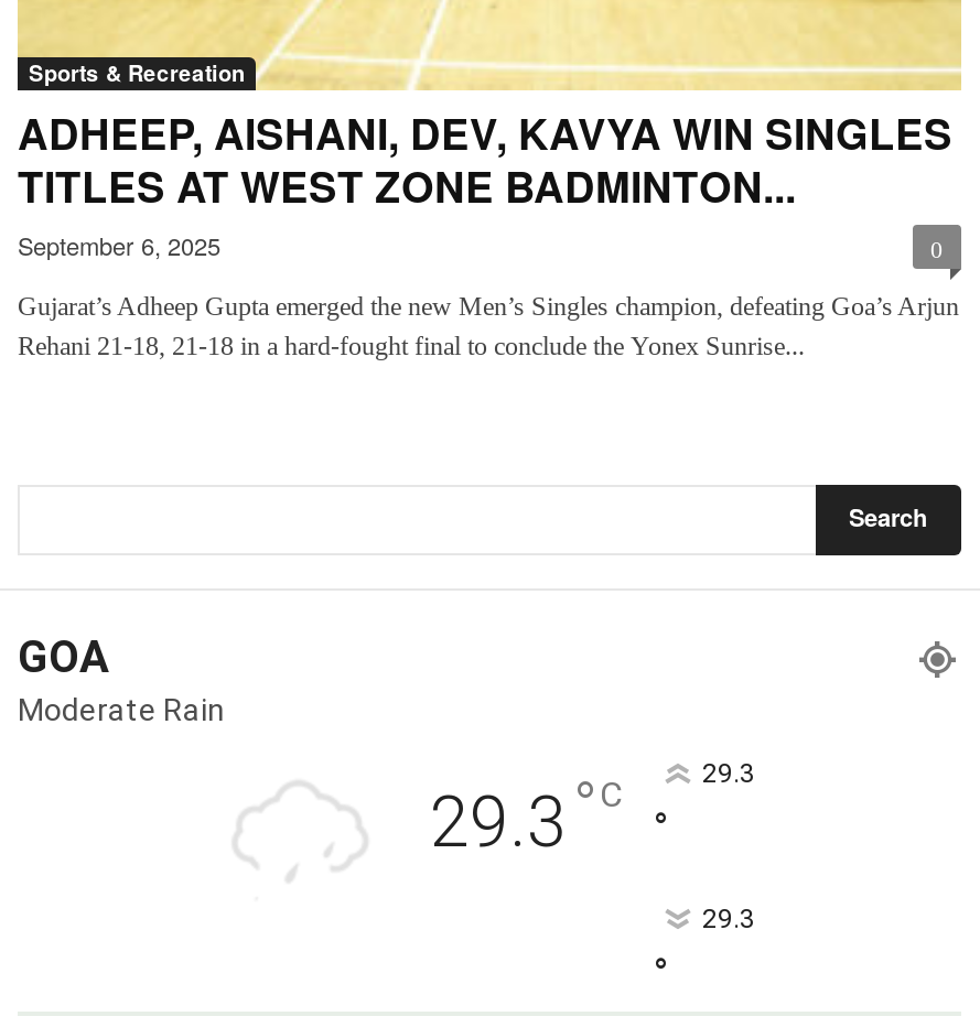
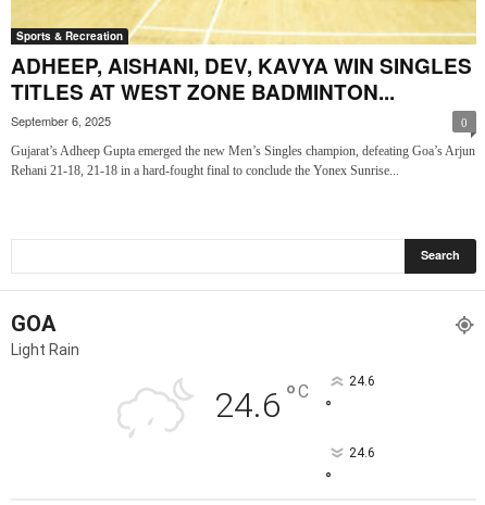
[18,692,225,727] Moderate Rain -> [11,341,79,358] Light Rain
[430,767,622,863] 29.3 °C -> [214,378,309,426] 24.6 °C
[702,758,755,789] 29.3 -> [349,373,375,389] 24.6
[702,903,755,934] 29.3 -> [349,445,375,460] 24.6

